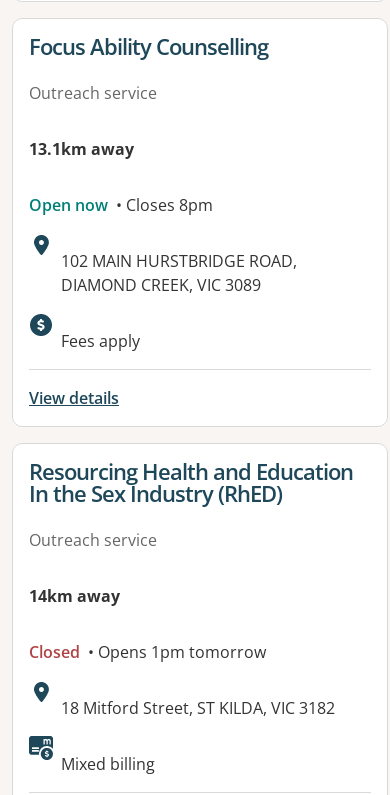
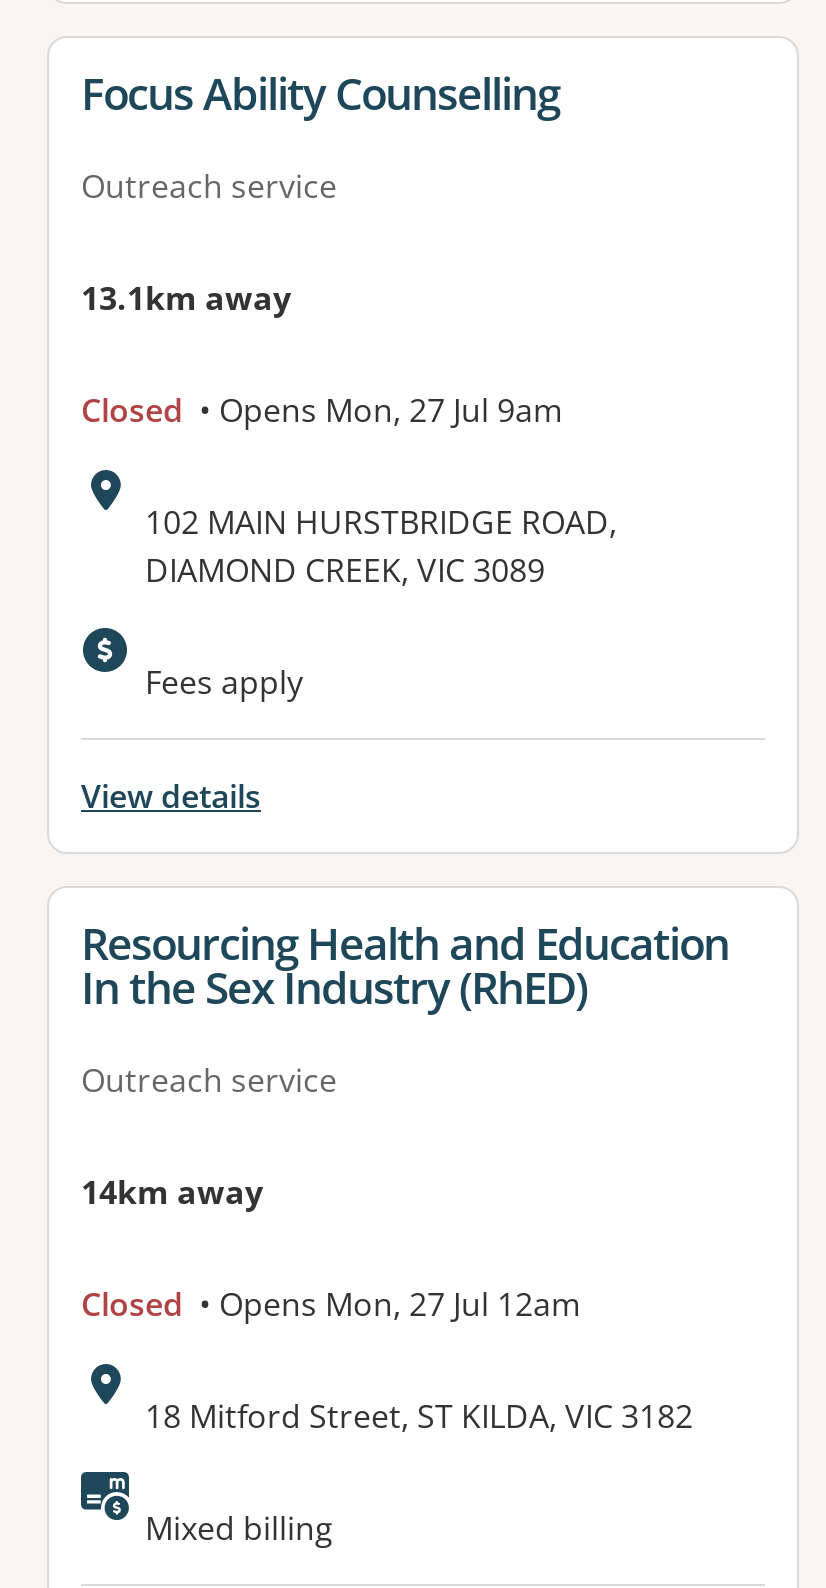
[29,194,213,216] Open now • Closes 8pm -> [81,389,563,433] Closed • Opens Mon, 27 Jul 9am
[29,641,266,663] Closed • Opens 1pm tomorrow -> [81,1283,581,1327] Closed • Opens Mon, 27 Jul 12am

